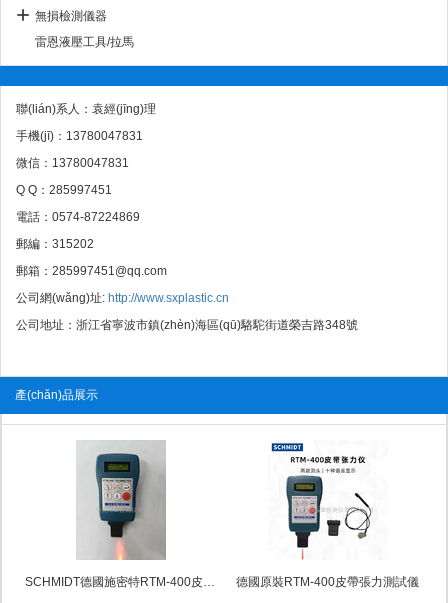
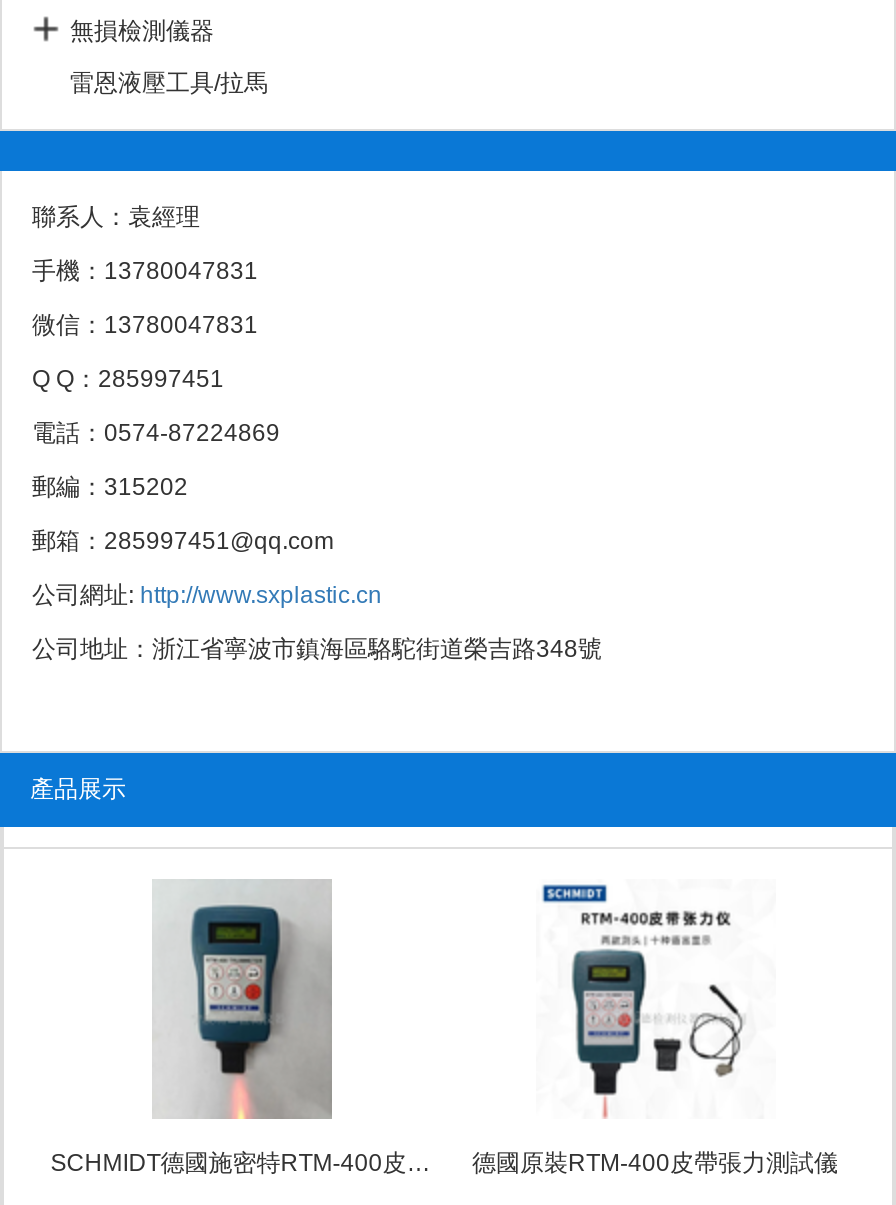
[16,102,156,116] 聯(lián)系人：袁經(jīng)理 -> [32,203,200,231] 聯系人：袁經理
[16,129,143,143] 手機(jī)：13780047831 -> [32,257,258,285] 手機：13780047831
[16,291,229,305] 公司網(wǎng)址: http://www.sxplastic.cn -> [32,581,382,609] 公司網址: http://www.sxplastic.cn
[16,318,358,332] 公司地址：浙江省寧波市鎮(zhèn)海區(qū)駱駝街道榮吉路348號 -> [32,635,602,663] 公司地址：浙江省寧波市鎮海區駱駝街道榮吉路348號
[15,388,98,402] 產(chǎn)品展示 -> [30,775,126,803] 產品展示

